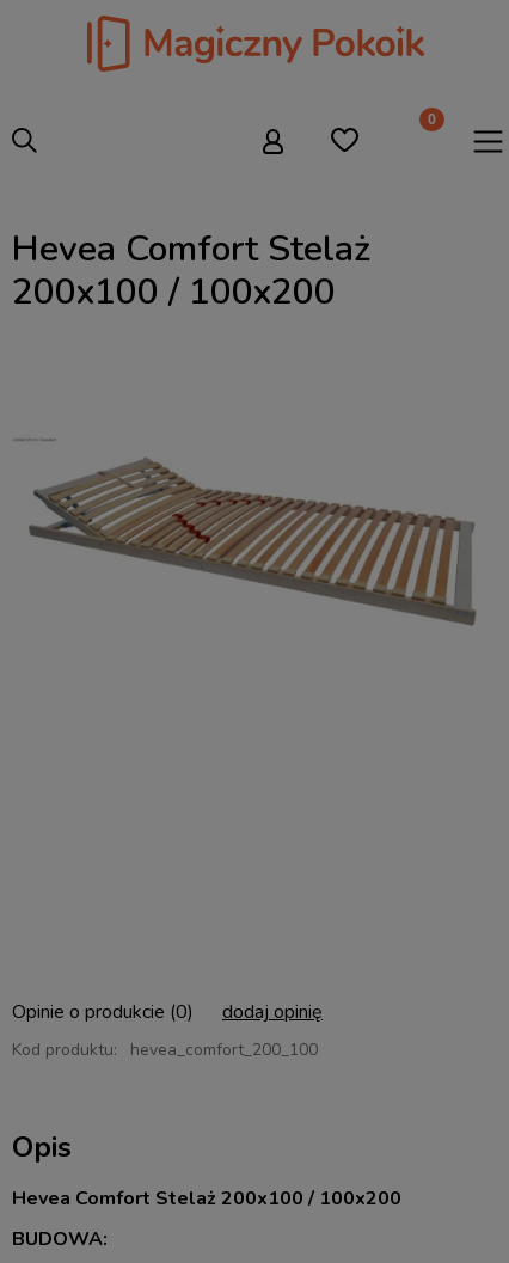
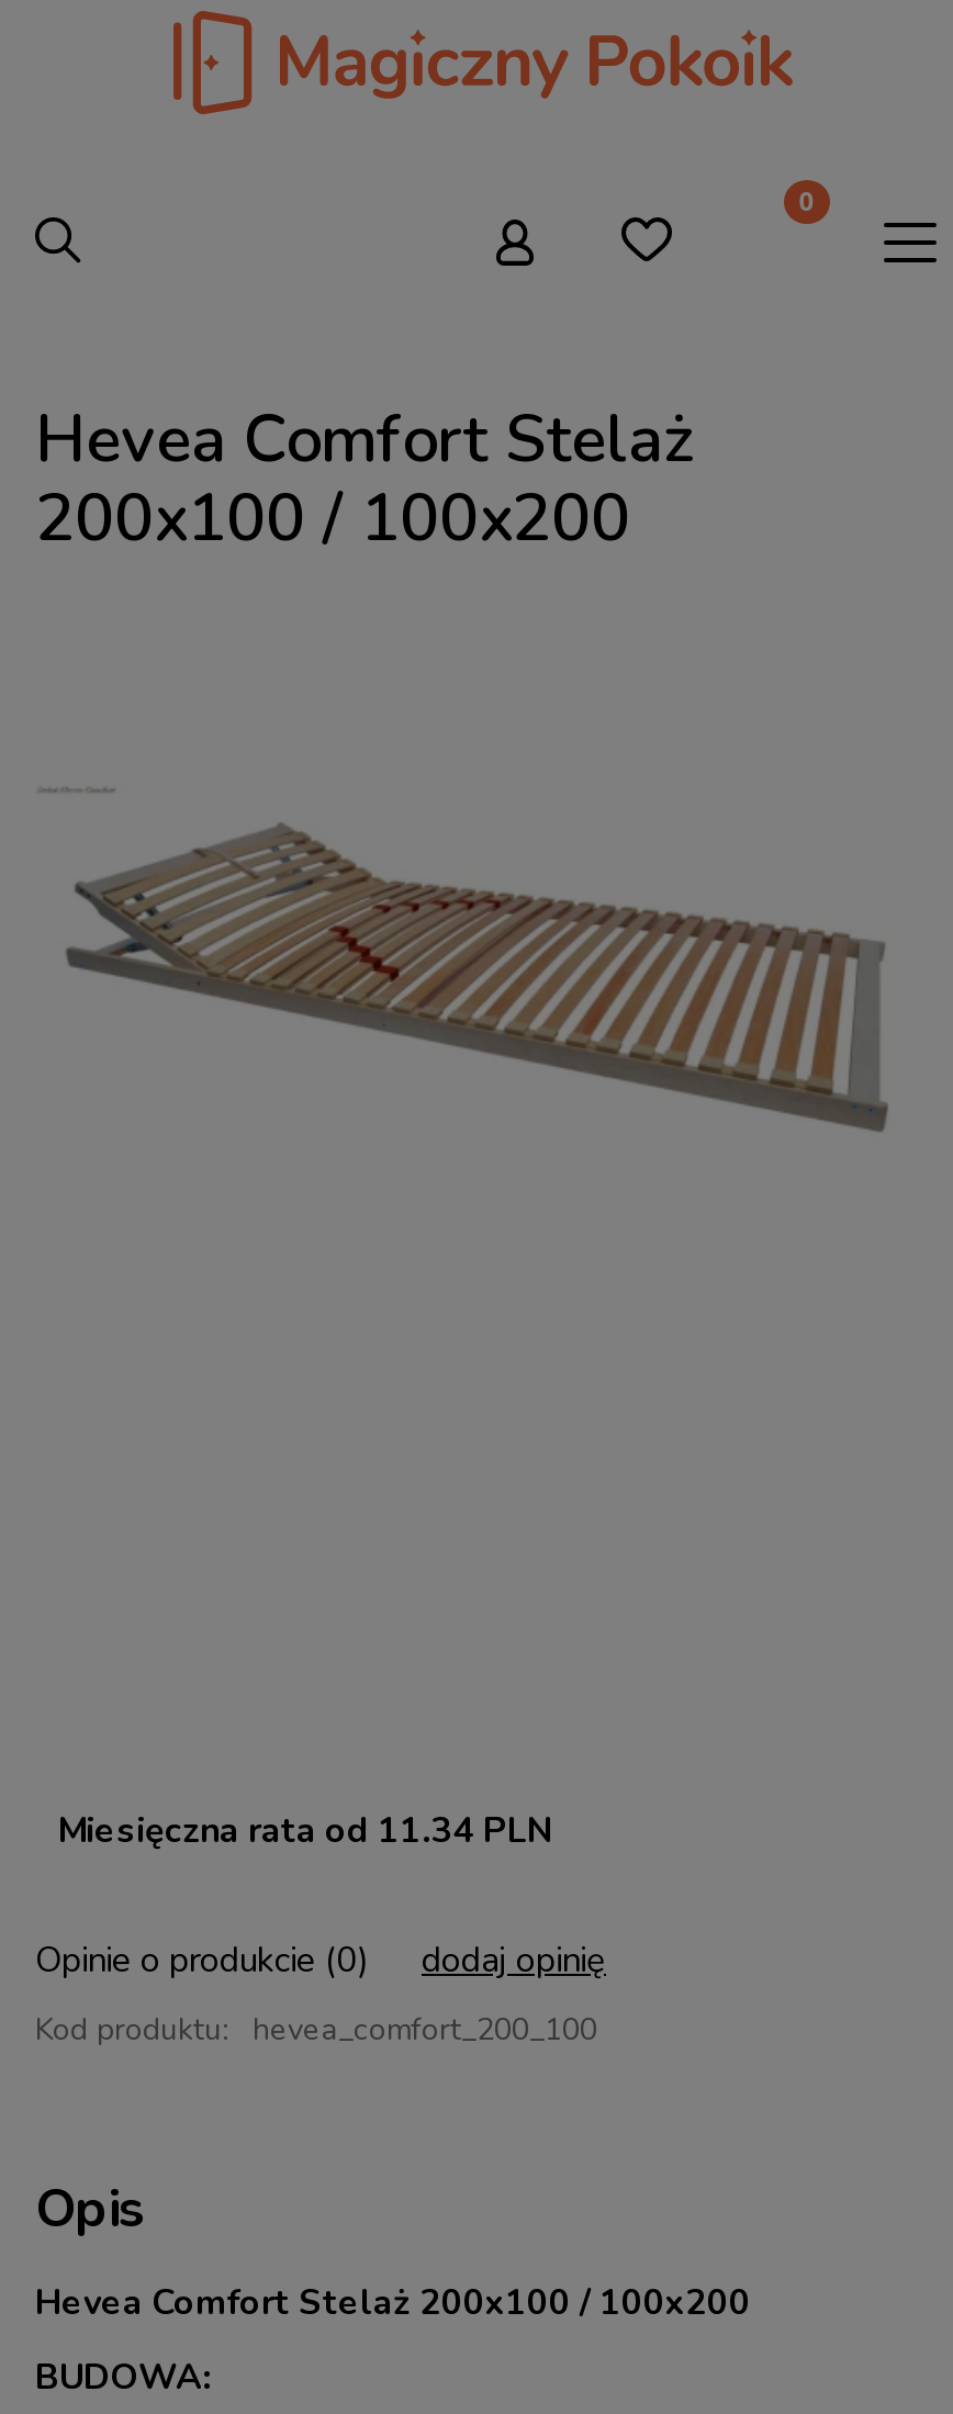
none -> [57,1807,553,1856] Miesięczna rata od 11.34 PLN

